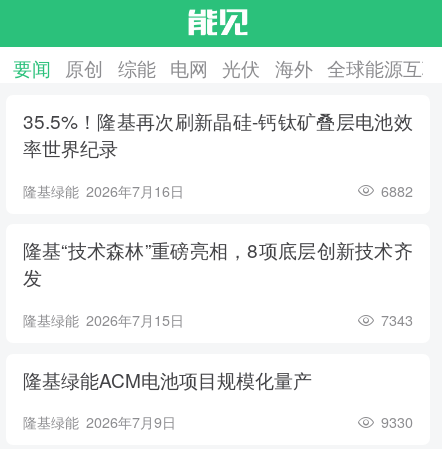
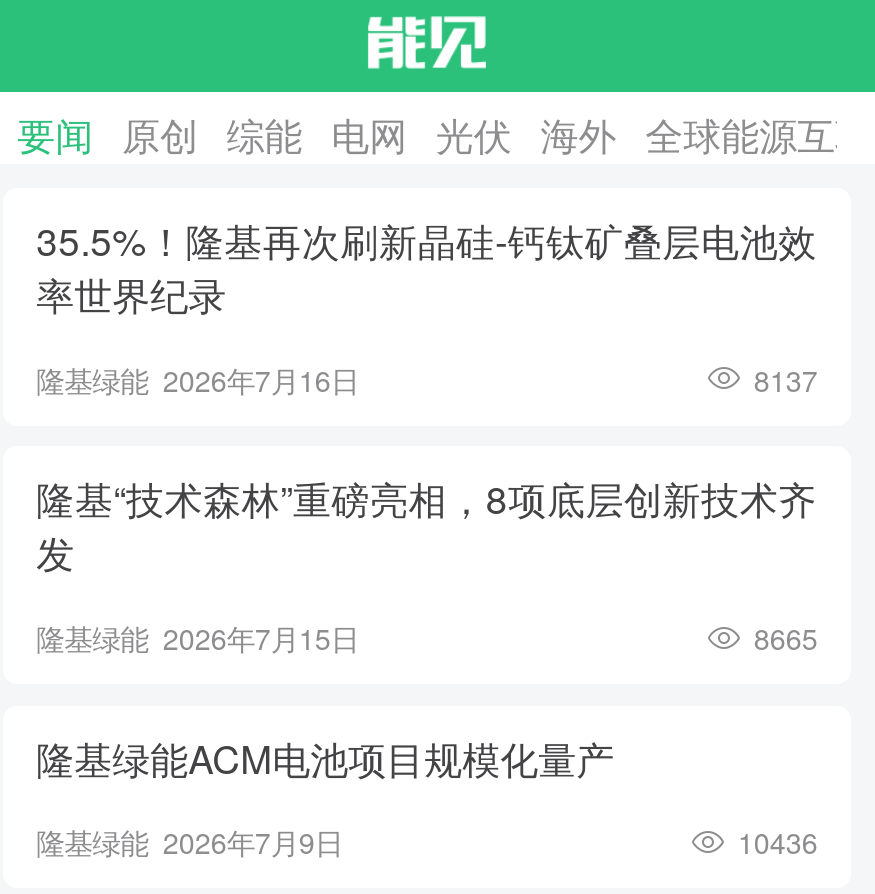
[381,181,413,201] 6882 -> [754,359,818,399] 8137
[381,310,413,330] 7343 -> [754,618,818,658] 8665
[381,412,413,432] 9330 -> [738,822,818,862] 10436

